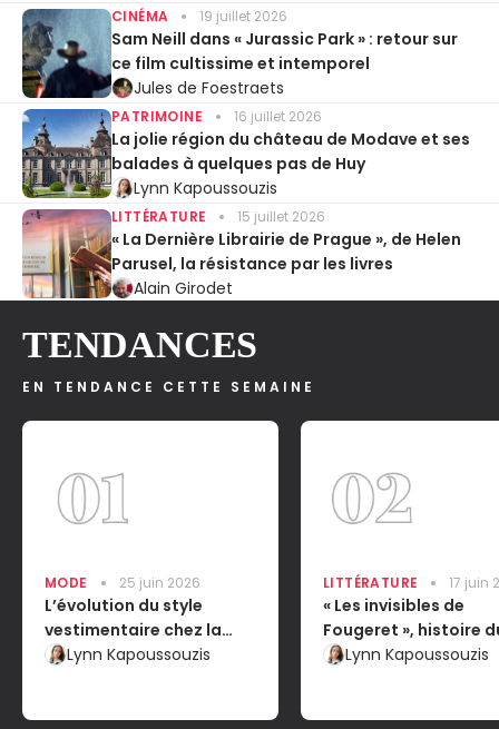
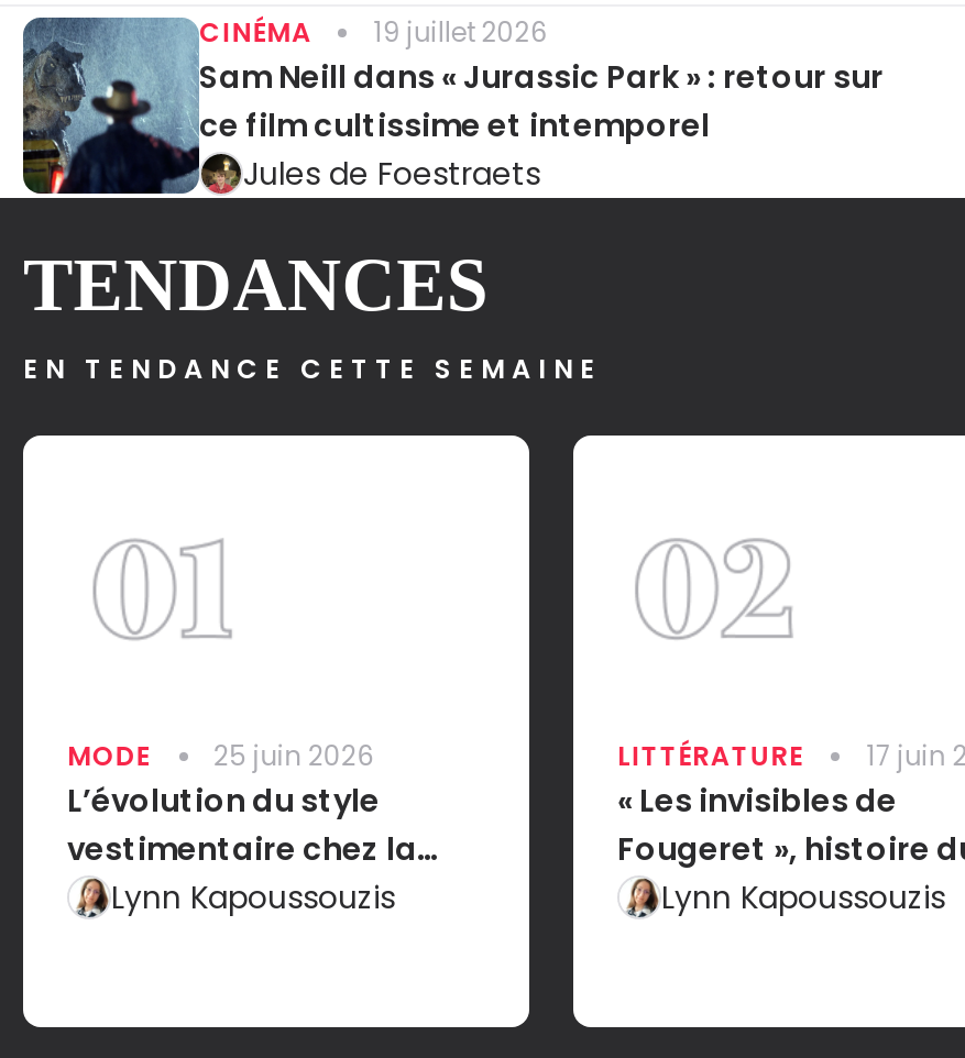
[21,107,470,299] [image] | PATRIMOINE | 16 juillet 2026 | La jolie région du château de Modave et ses | balades à quelques pas de Huy | Lynn Kapoussouzis | LITTÉRATURE | 15 juillet 2026 | « La Dernière Librairie de Prague », de Helen | Parusel, la résistance par les livres | Alain Girodet -> none
[21,209,118,299] [image] -> none

